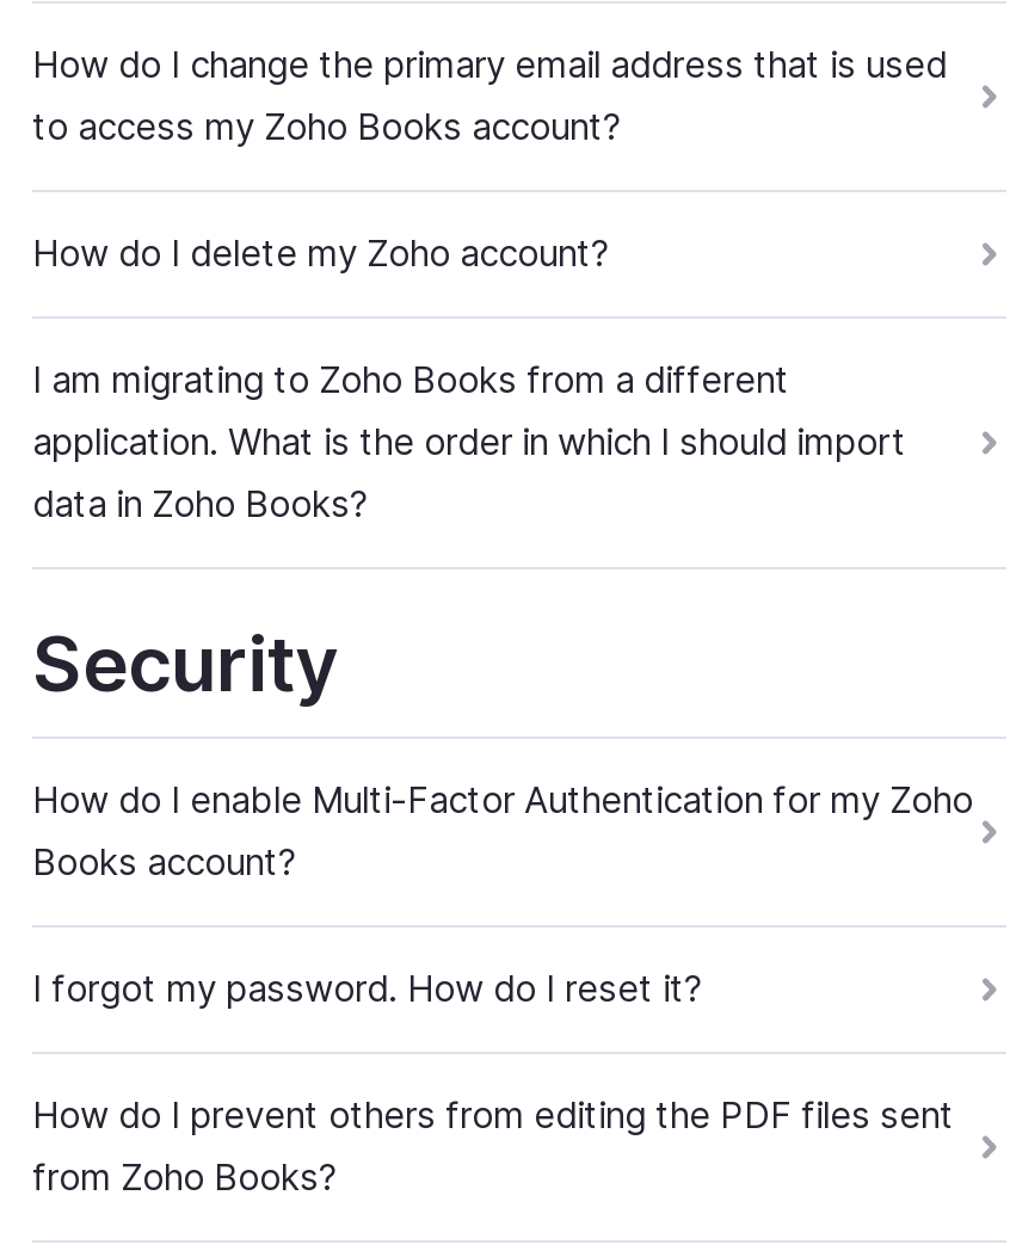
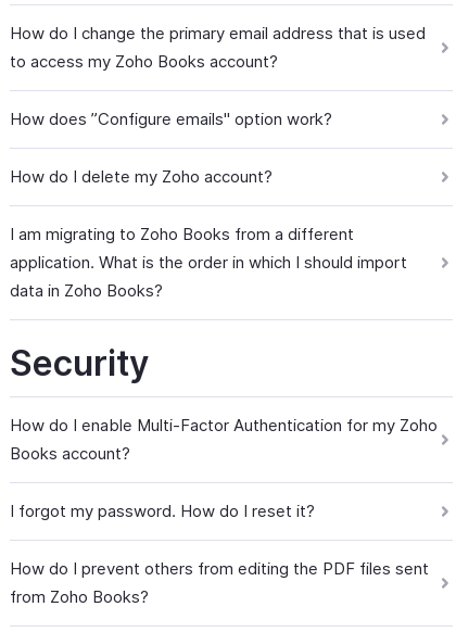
none -> [10,109,332,129] How does ”Configure emails" option work?

